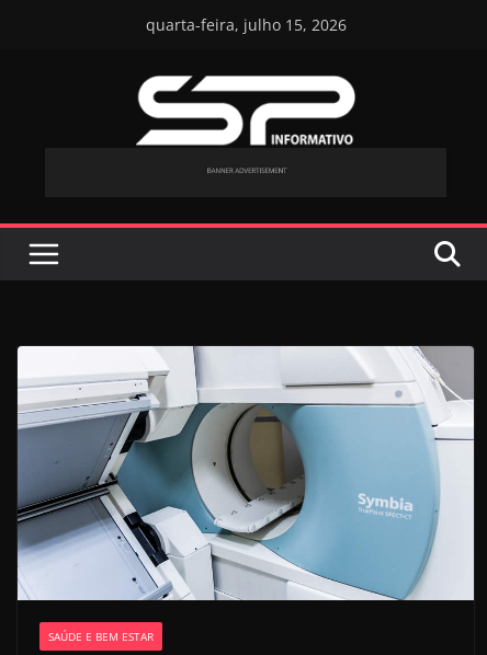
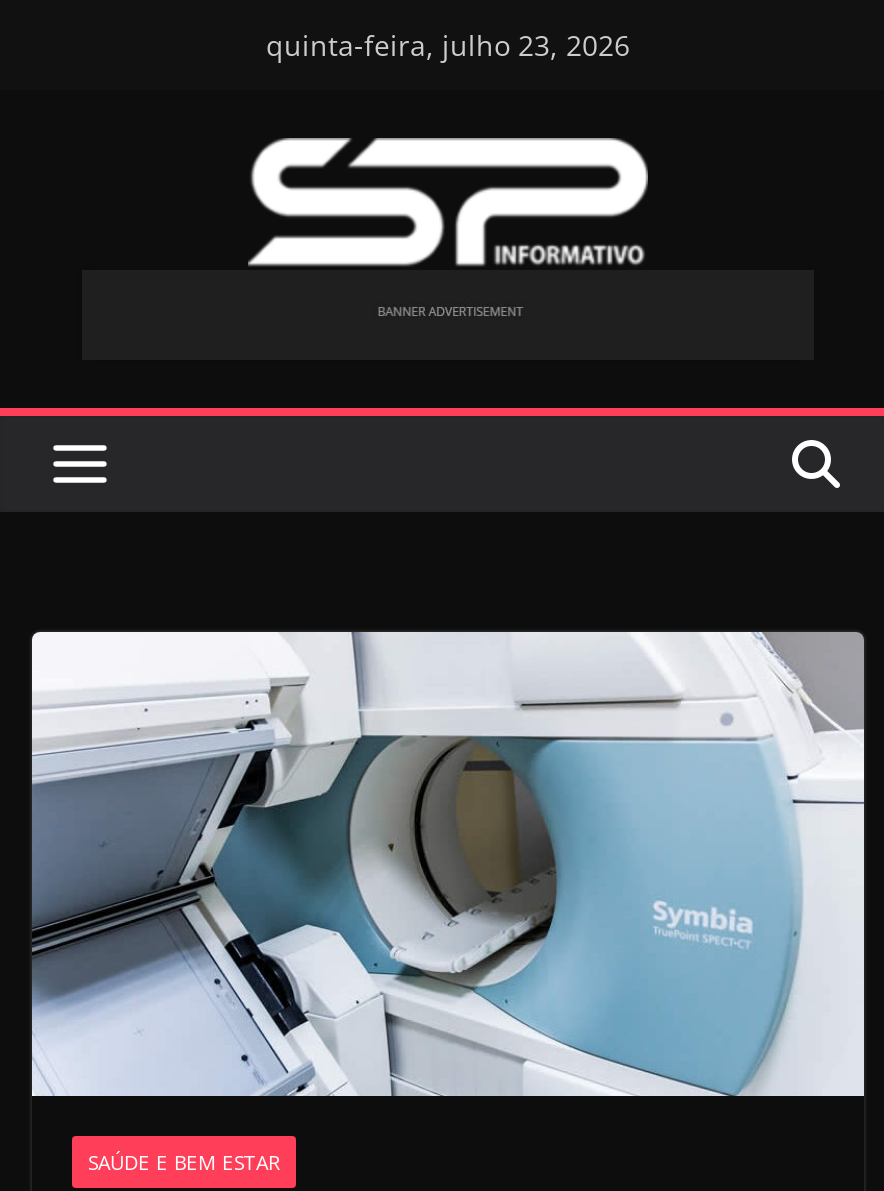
[145,14,346,35] quarta-feira, julho 15, 2026 -> [266,26,630,64] quinta-feira, julho 23, 2026

